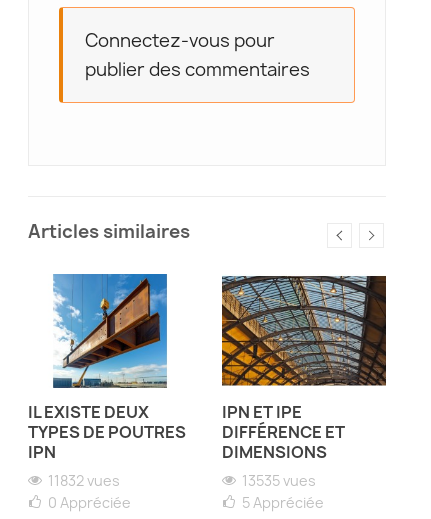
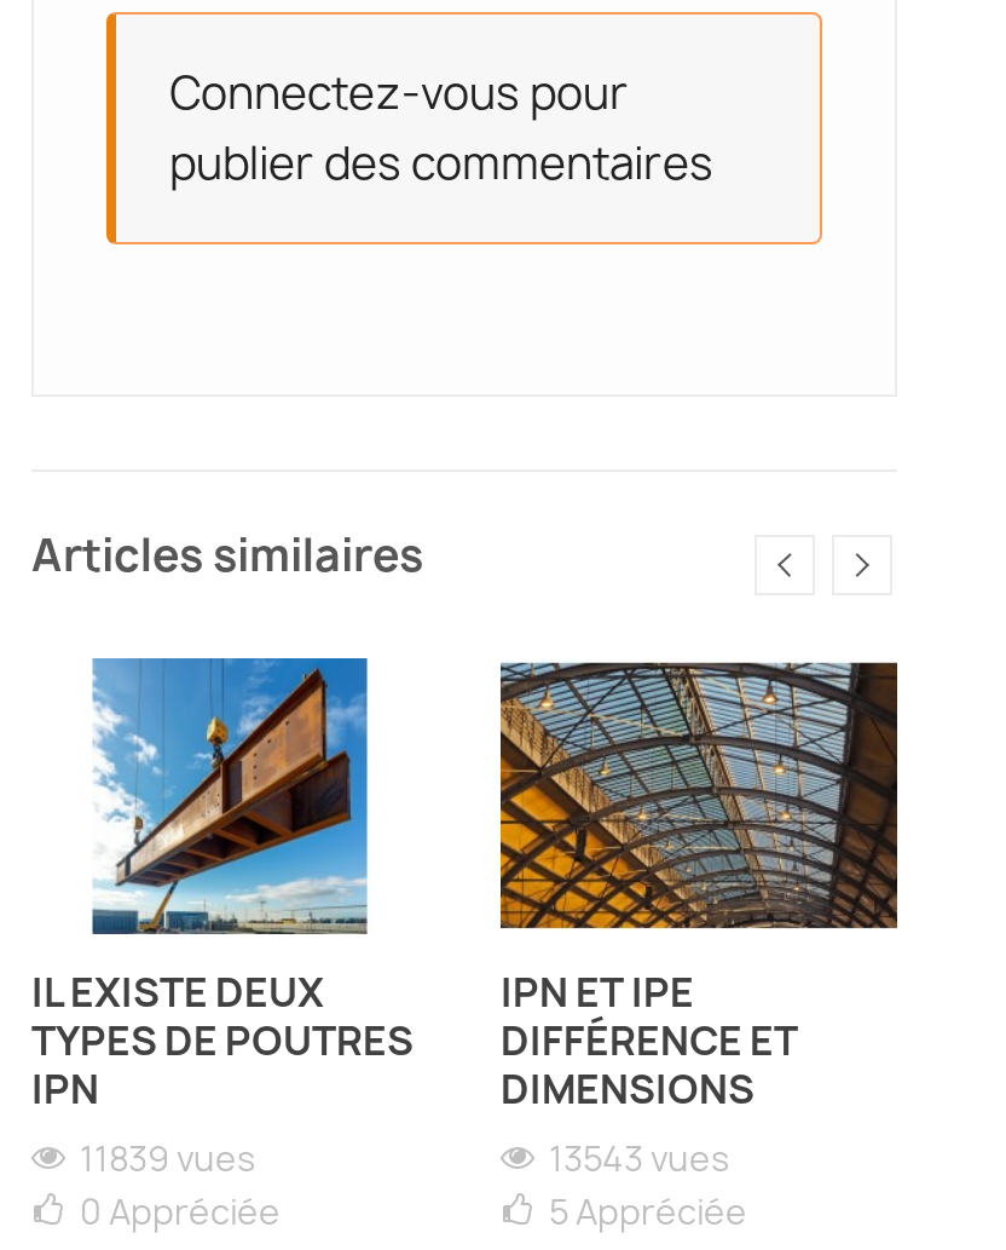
[48,470,120,489] 11832 vues -> [80,1134,256,1180] 11839 vues
[242,470,316,489] 13535 vues -> [549,1134,730,1180] 13543 vues

